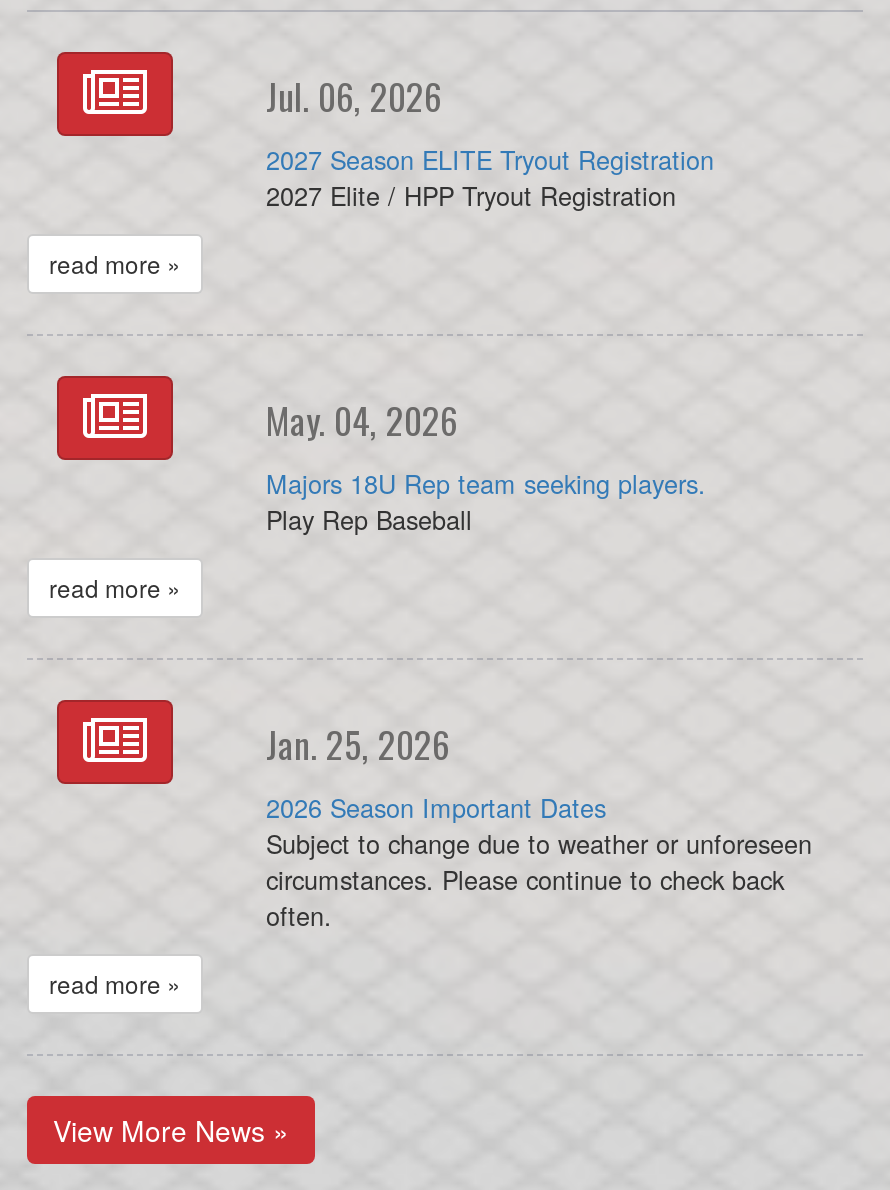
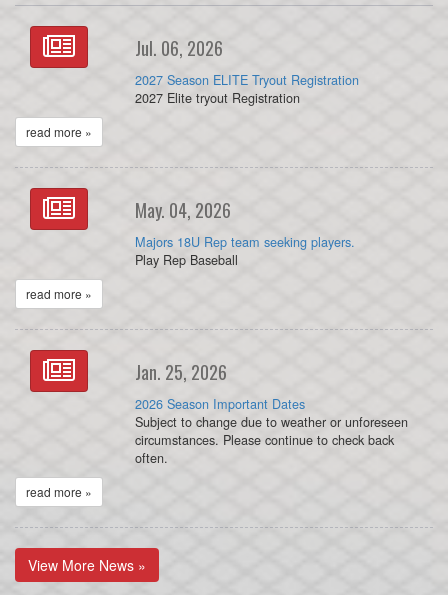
[266,177,676,215] 2027 Elite / HPP Tryout Registration -> [134,88,299,107] 2027 Elite tryout Registration

